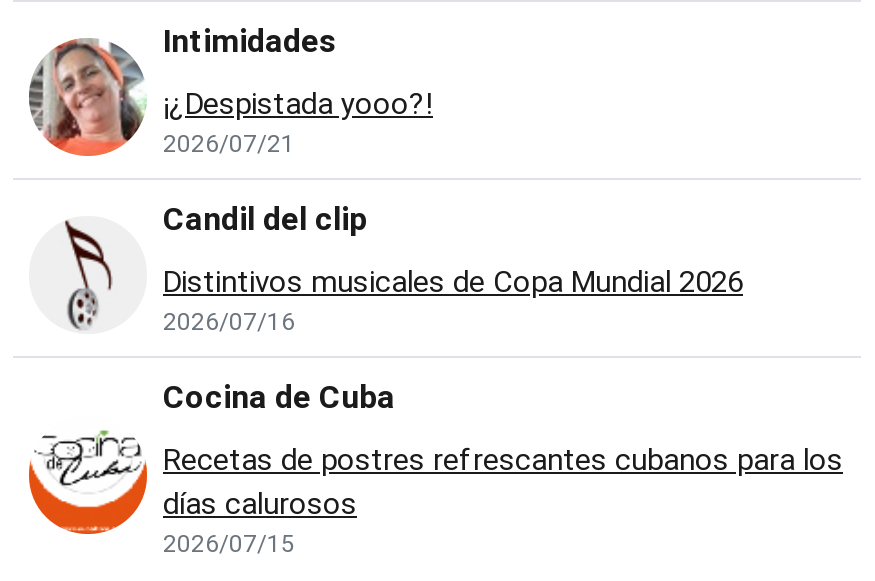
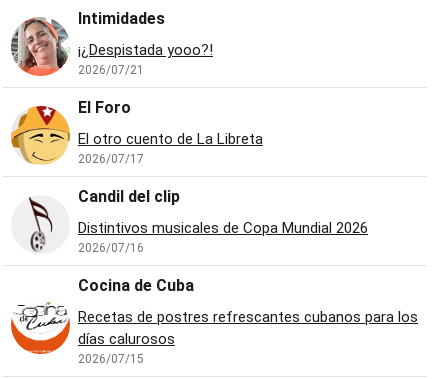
none -> [10,98,263,166] [image] | El Foro | El otro cuento de La Libreta | 2026/07/17

